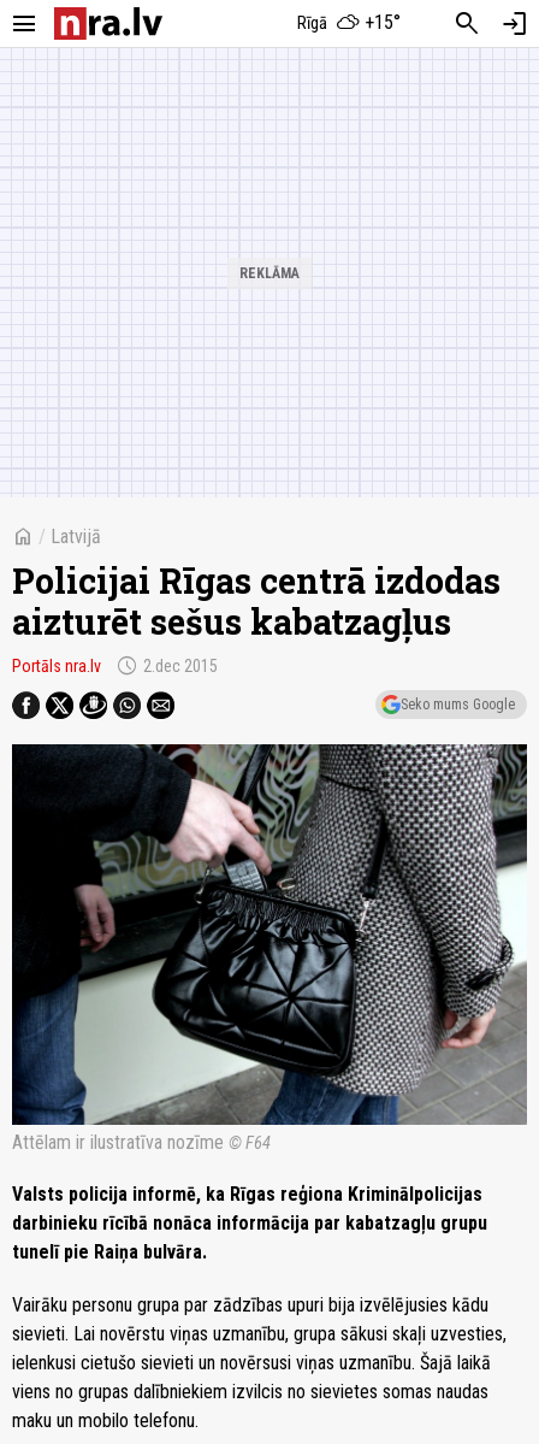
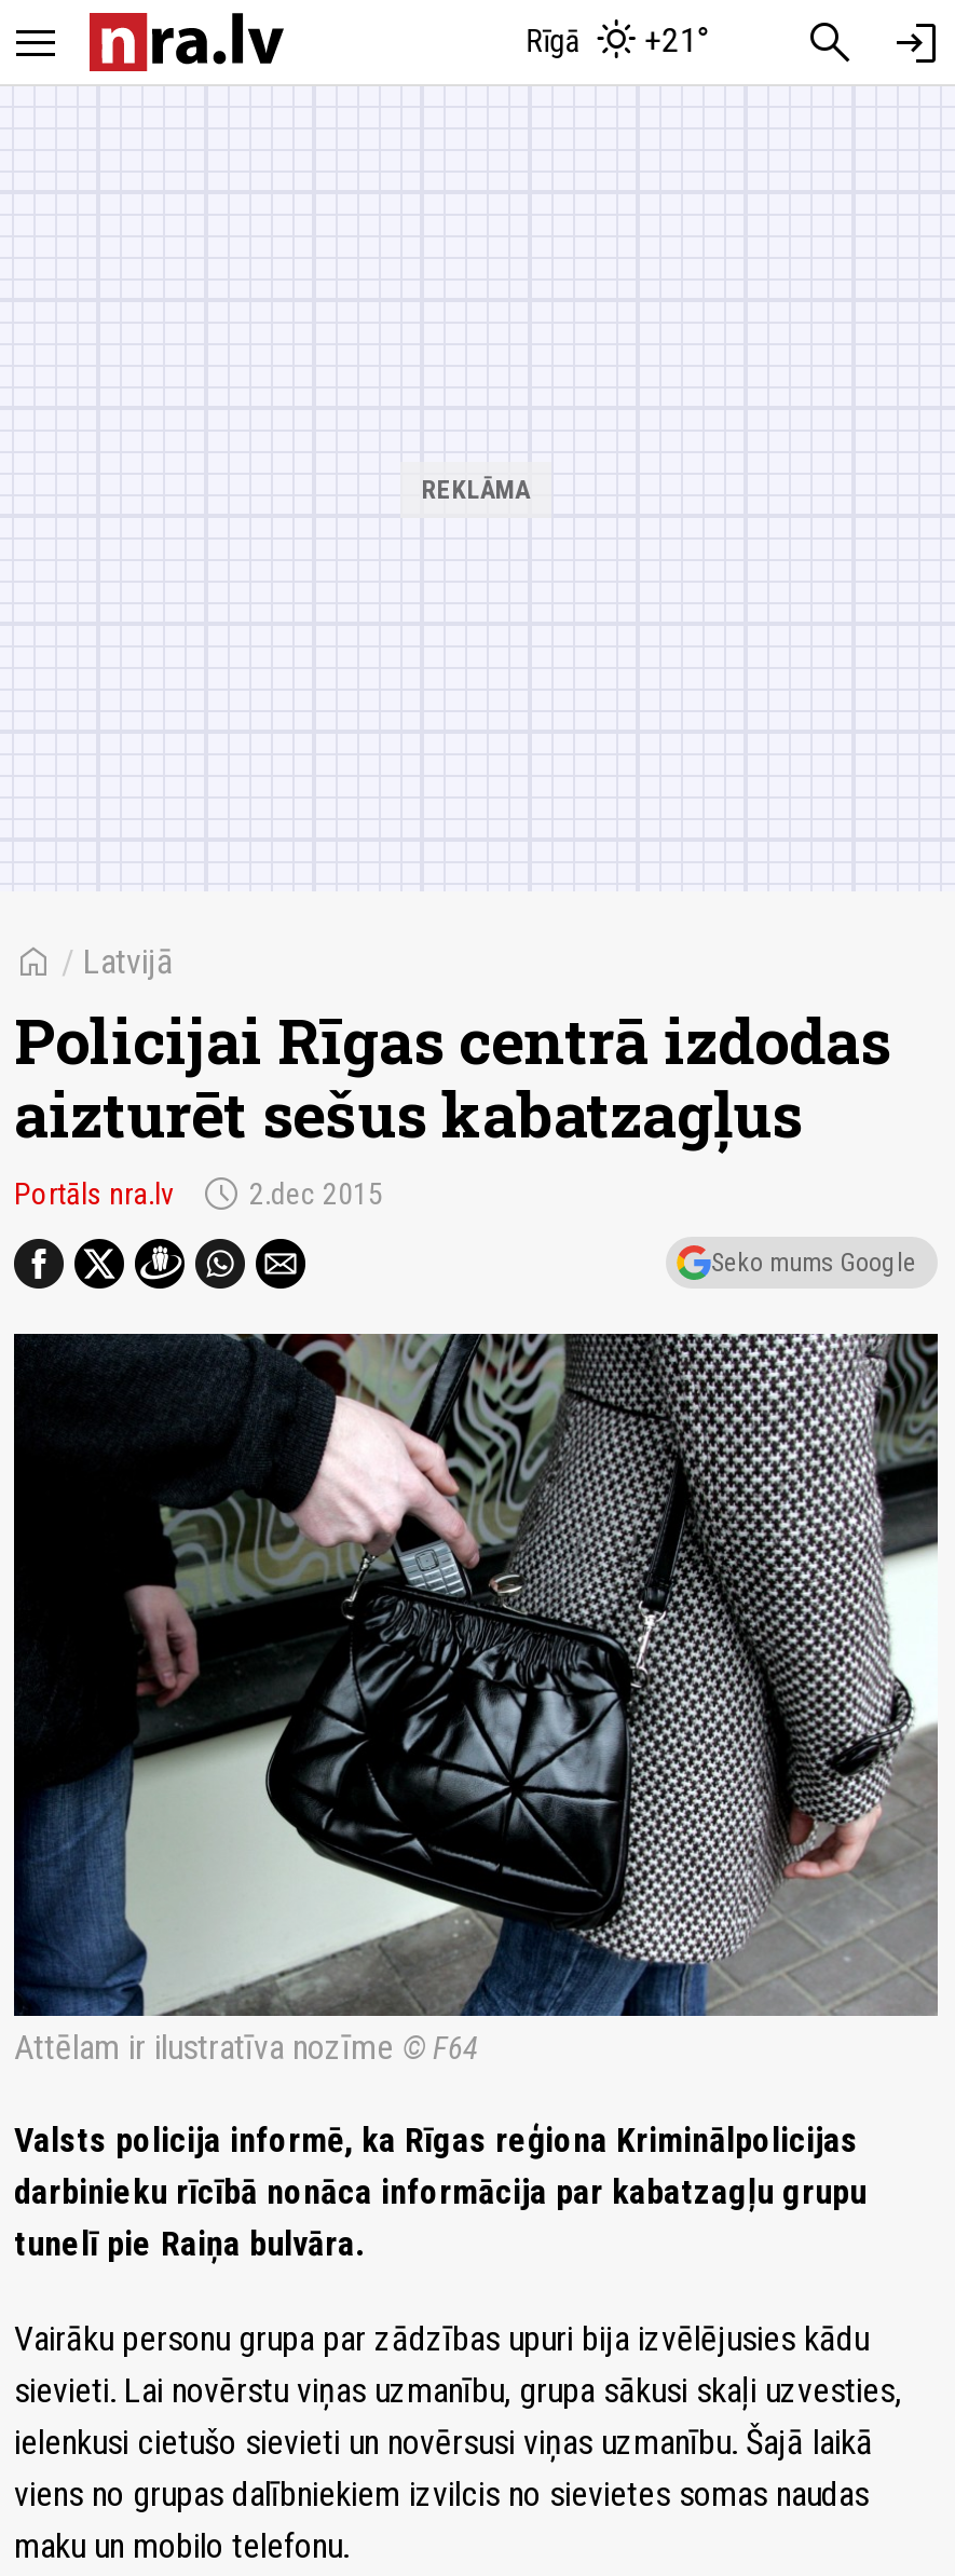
[297,11,400,34] Rīgā +15° -> [526,19,709,60] Rīgā +21°

